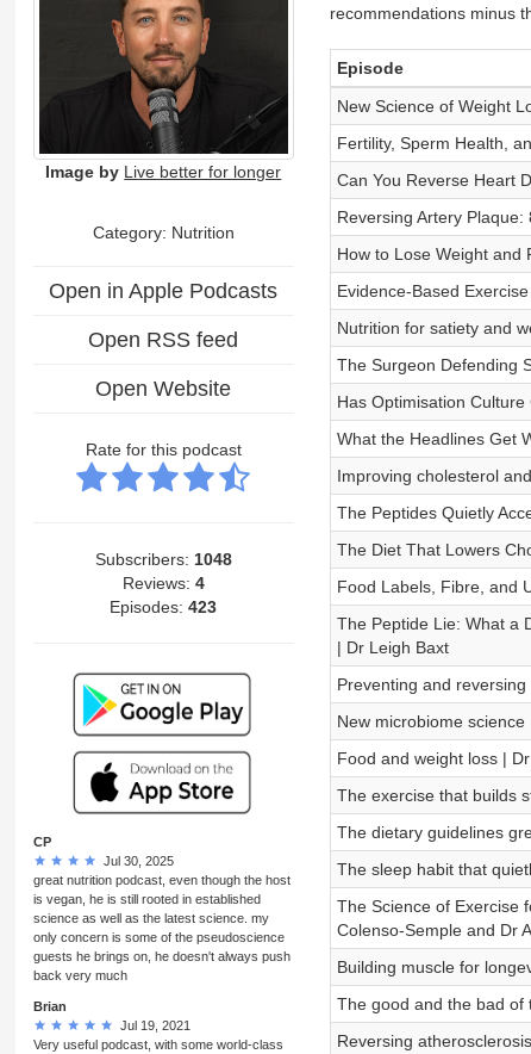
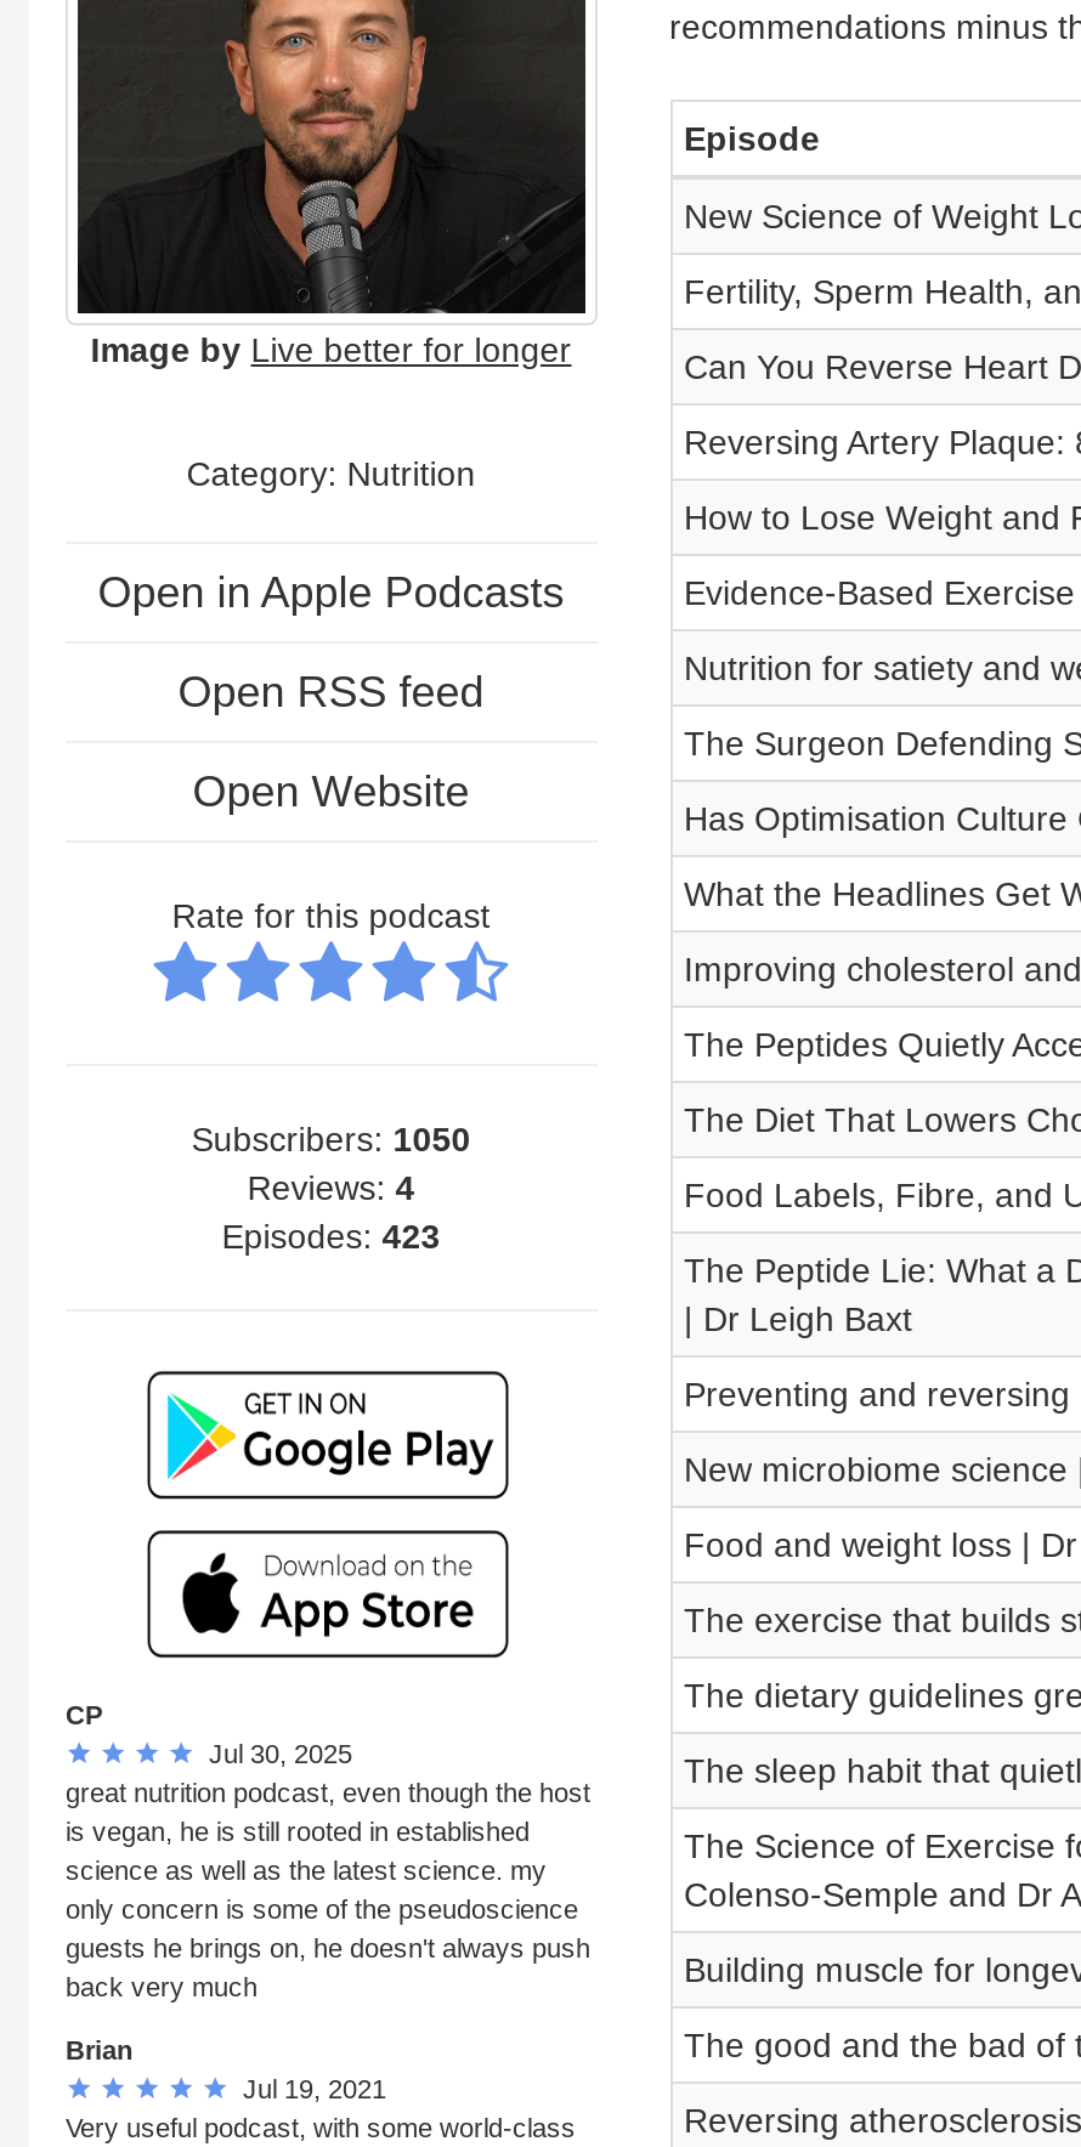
[95,549,232,568] Subscribers: 1048 -> [191,1118,471,1157] Subscribers: 1050

